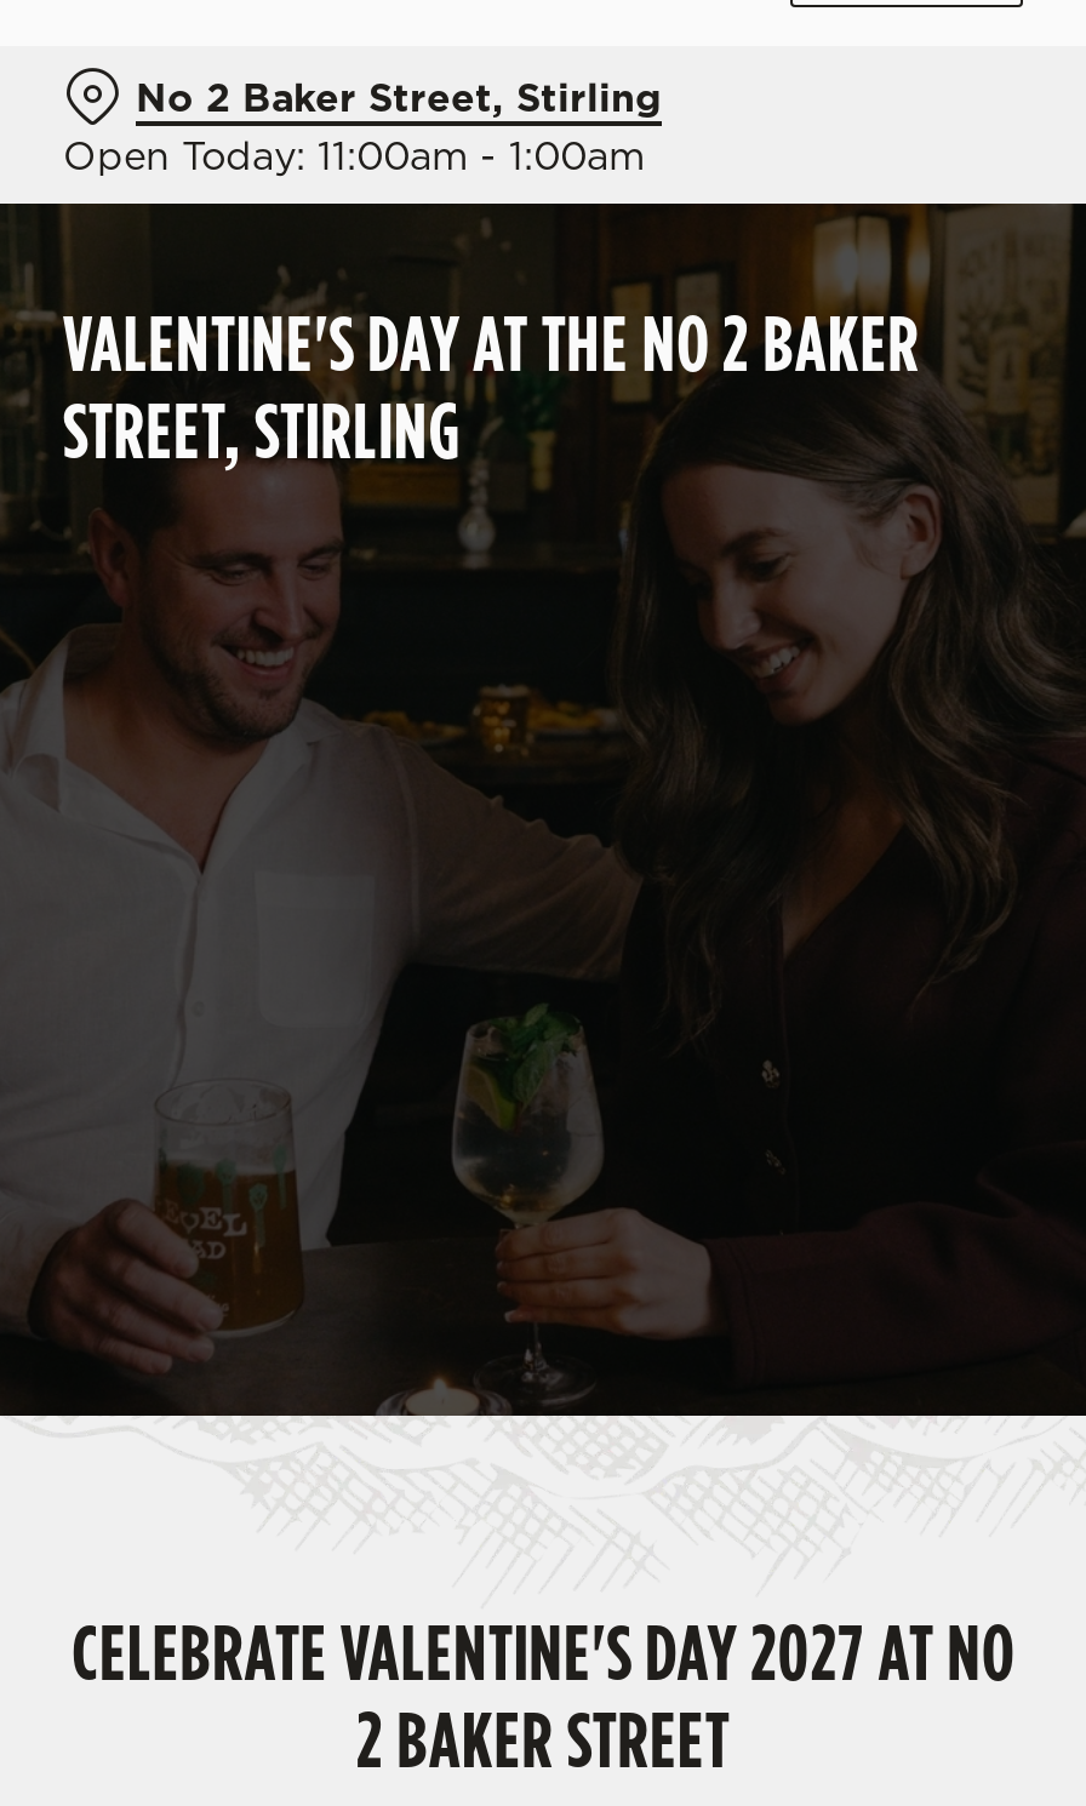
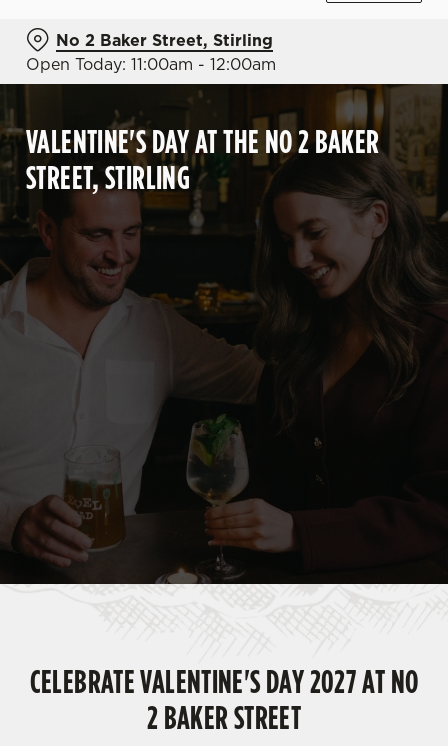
[63,128,645,182] Open Today: 11:00am - 1:00am -> [26,53,276,75] Open Today: 11:00am - 12:00am

